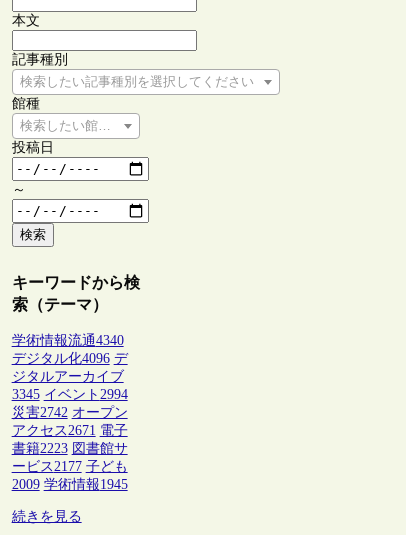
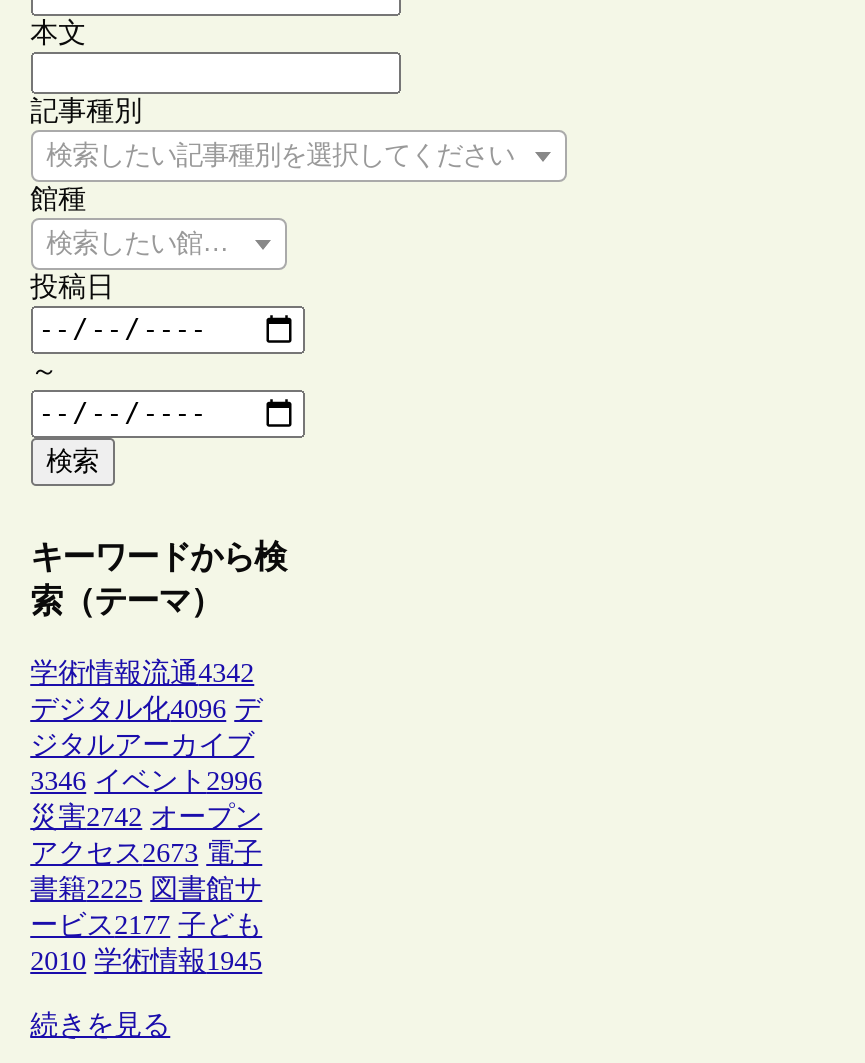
[12,333,124,348] 学術情報流通4340 -> [30,658,254,688] 学術情報流通4342
[12,387,128,402] 3345 イベント2994 -> [30,766,262,796] 3346 イベント2996
[12,423,128,438] アクセス2671 電子 -> [30,838,262,868] アクセス2673 電子
[12,441,128,456] 書籍2223 図書館サ -> [30,874,262,904] 書籍2225 図書館サ
[12,477,128,492] 2009 学術情報1945 -> [30,946,262,976] 2010 学術情報1945

